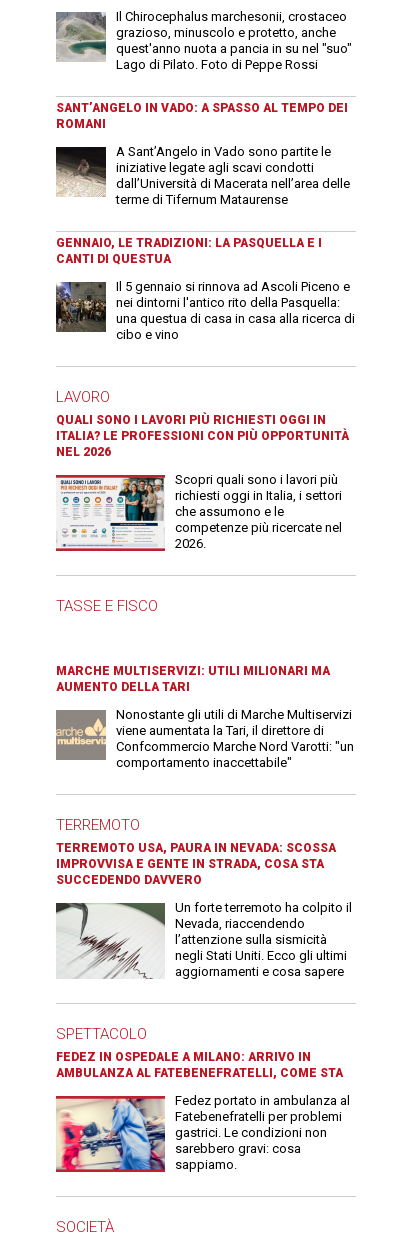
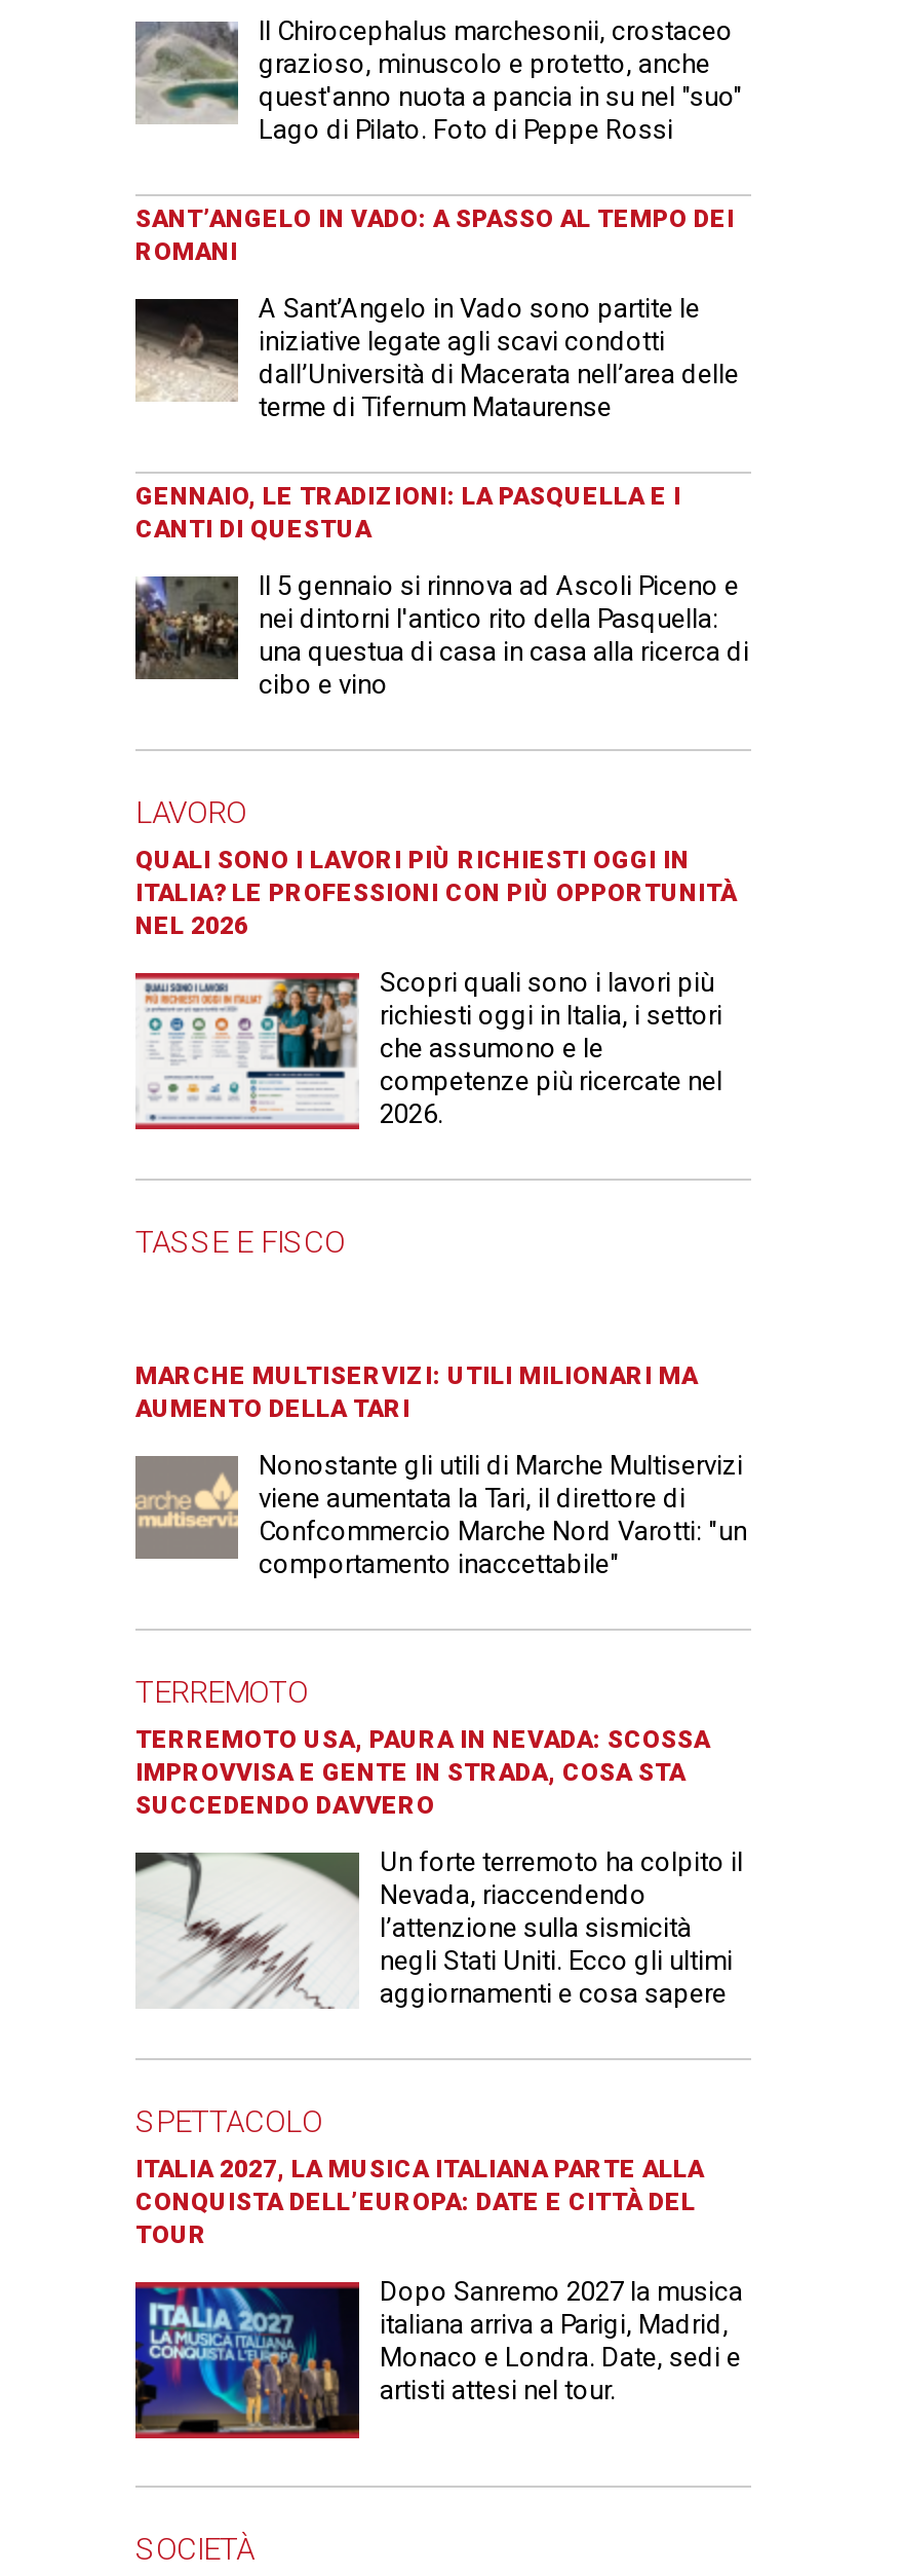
[56,1050,343,1080] FEDEZ IN OSPEDALE A MILANO: ARRIVO IN | AMBULANZA AL FATEBENEFRATELLI, COME STA -> [135,2155,704,2250] ITALIA 2027, LA MUSICA ITALIANA PARTE ALLA | CONQUISTA DELL’EUROPA: DATE E CITTÀ DEL | TOUR
[56,1093,350,1172] [image] | Fedez portato in ambulanza al | Fatebenefratelli per problemi | gastrici. Le condizioni non | sarebbero gravi: cosa | sappiamo. -> [133,2277,743,2436] [image] | Dopo Sanremo 2027 la musica | italiana arriva a Parigi, Madrid, | Monaco e Londra. Date, sedi e | artisti attesi nel tour.

